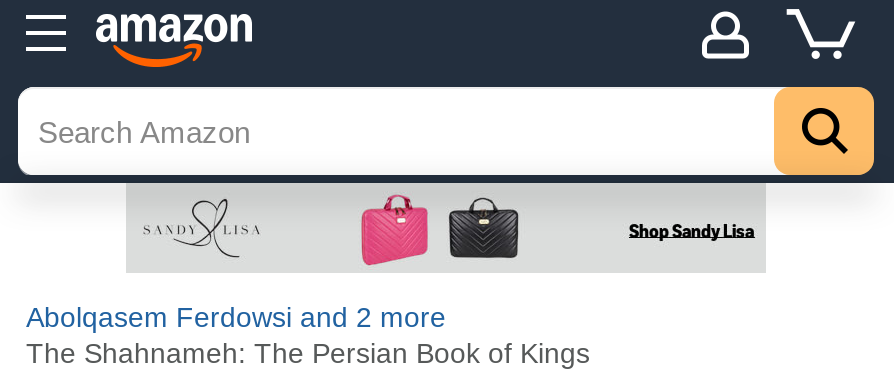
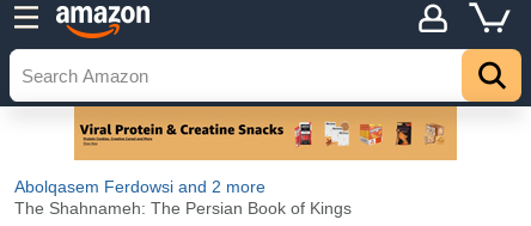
[128,181,764,271] [image] -> [74,105,457,160] [image]

